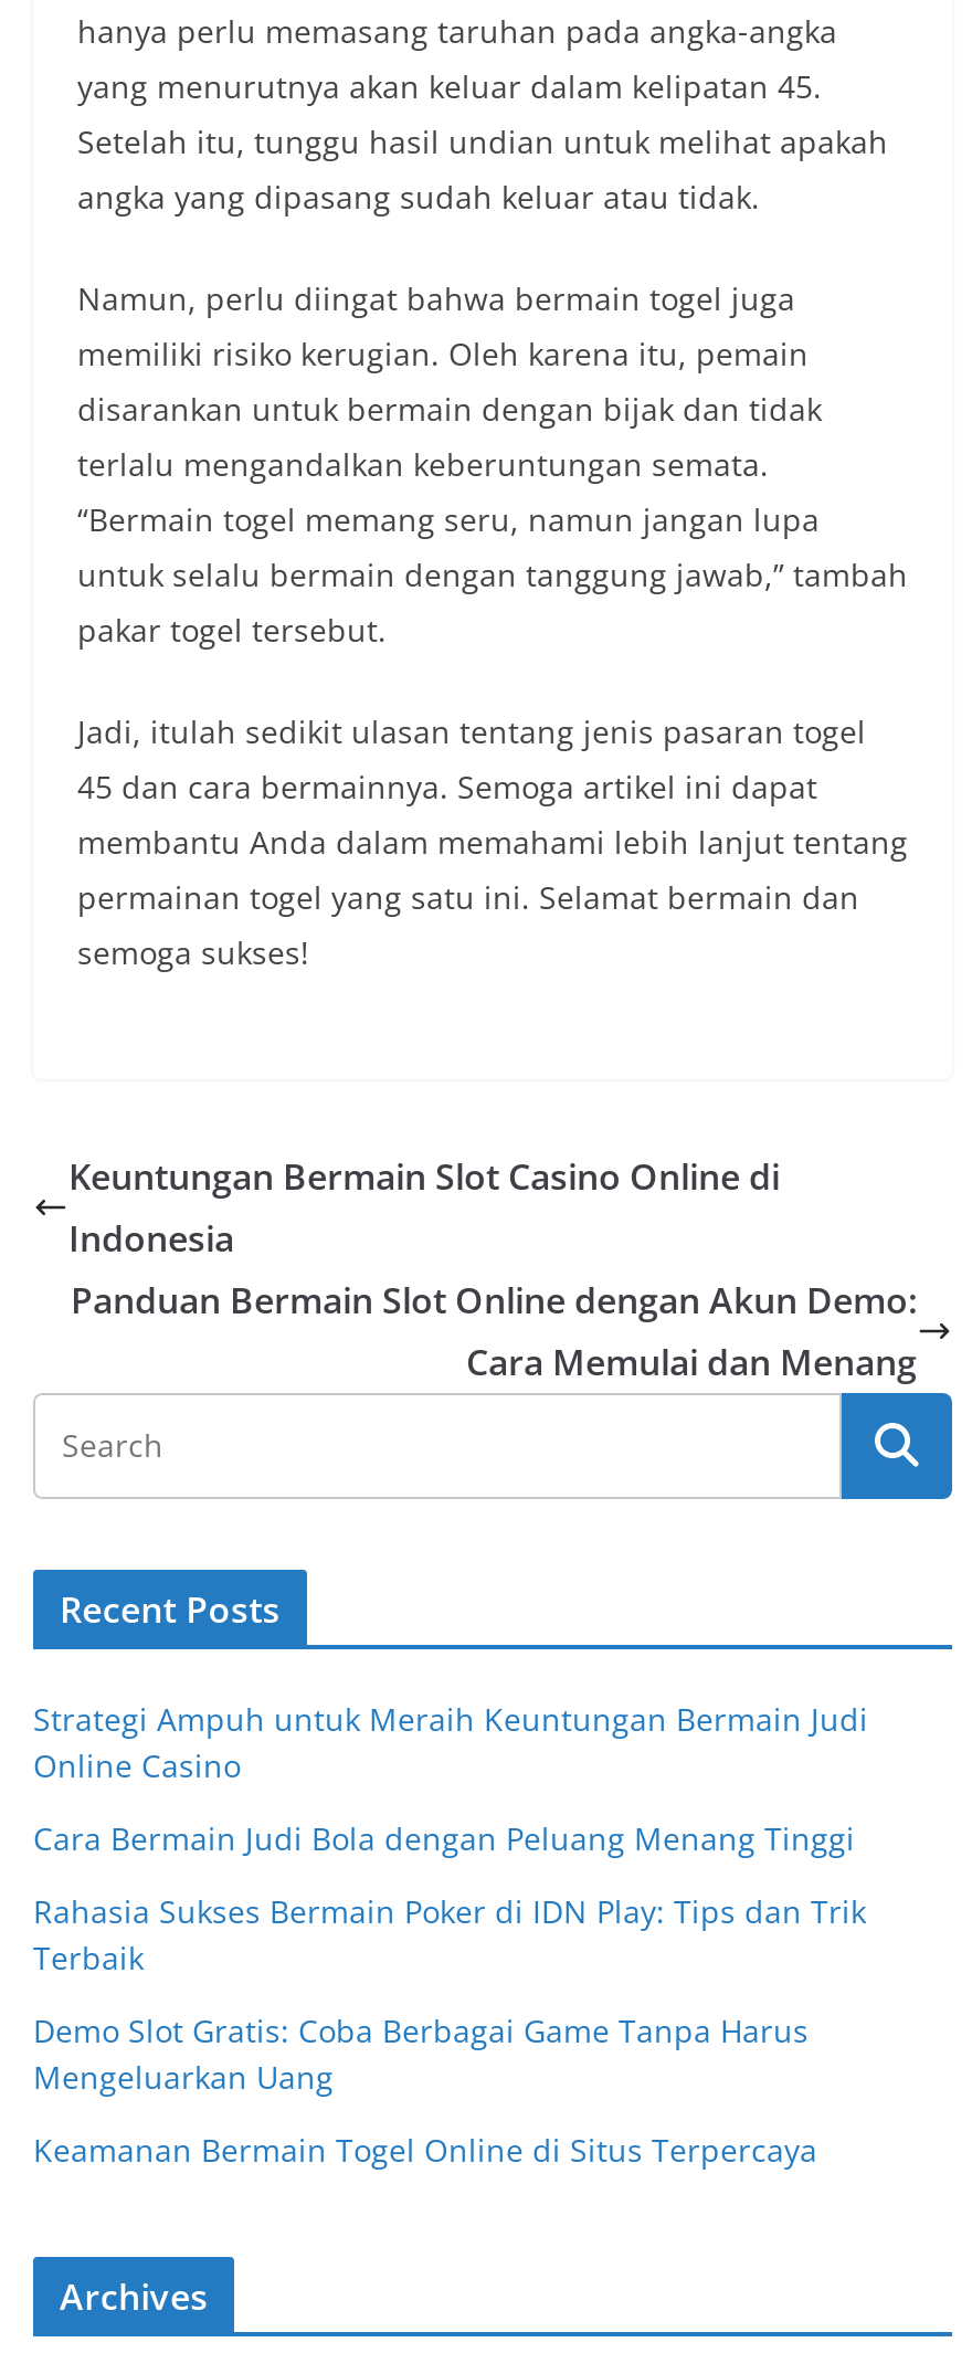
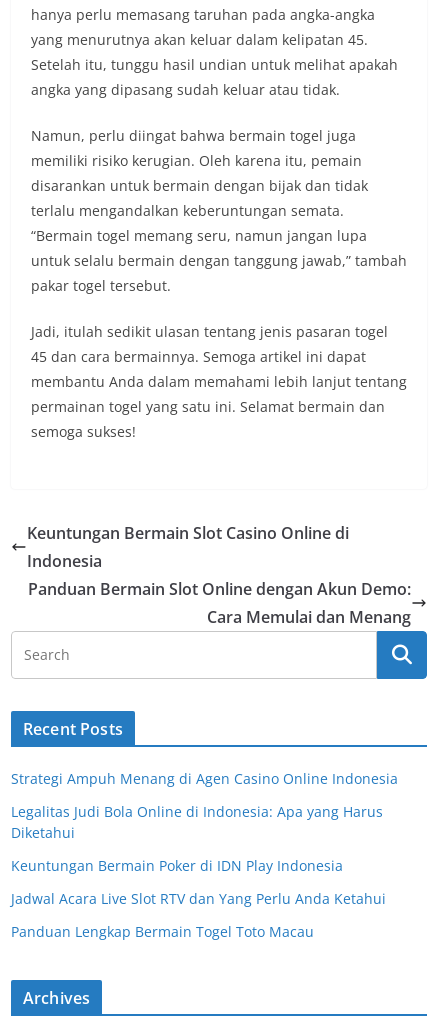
[33,1698,868,1786] Strategi Ampuh untuk Meraih Keuntungan Bermain Judi | Online Casino -> [11,769,398,788] Strategi Ampuh Menang di Agen Casino Online Indonesia
[33,1817,855,1859] Cara Bermain Judi Bola dengan Peluang Menang Tinggi -> [11,802,383,842] Legalitas Judi Bola Online di Indonesia: Apa yang Harus | Diketahui
[33,1890,866,1979] Rahasia Sukses Bermain Poker di IDN Play: Tips dan Trik | Terbaik -> [11,856,343,875] Keuntungan Bermain Poker di IDN Play Indonesia
[33,2009,809,2098] Demo Slot Gratis: Coba Berbagai Game Tanpa Harus | Mengeluarkan Uang -> [11,889,386,908] Jadwal Acara Live Slot RTV dan Yang Perlu Anda Ketahui
[33,2129,817,2171] Keamanan Bermain Togel Online di Situs Terpercaya -> [11,922,314,941] Panduan Lengkap Bermain Togel Toto Macau

